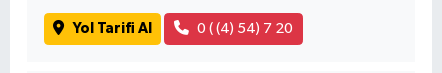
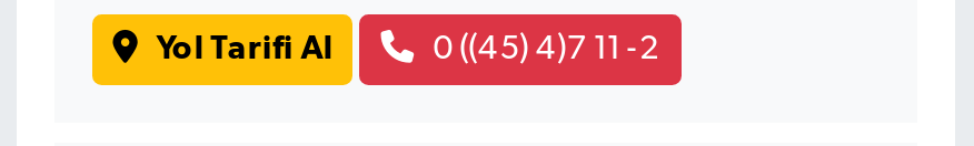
[197,21,293,36] 0 ( (4) 54) 7 20 -> [433,32,660,65] 0 ((45) 4)7 11 -2

